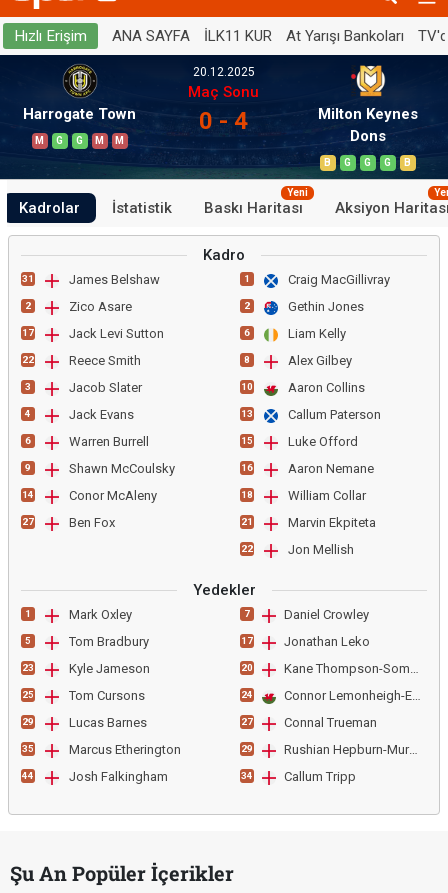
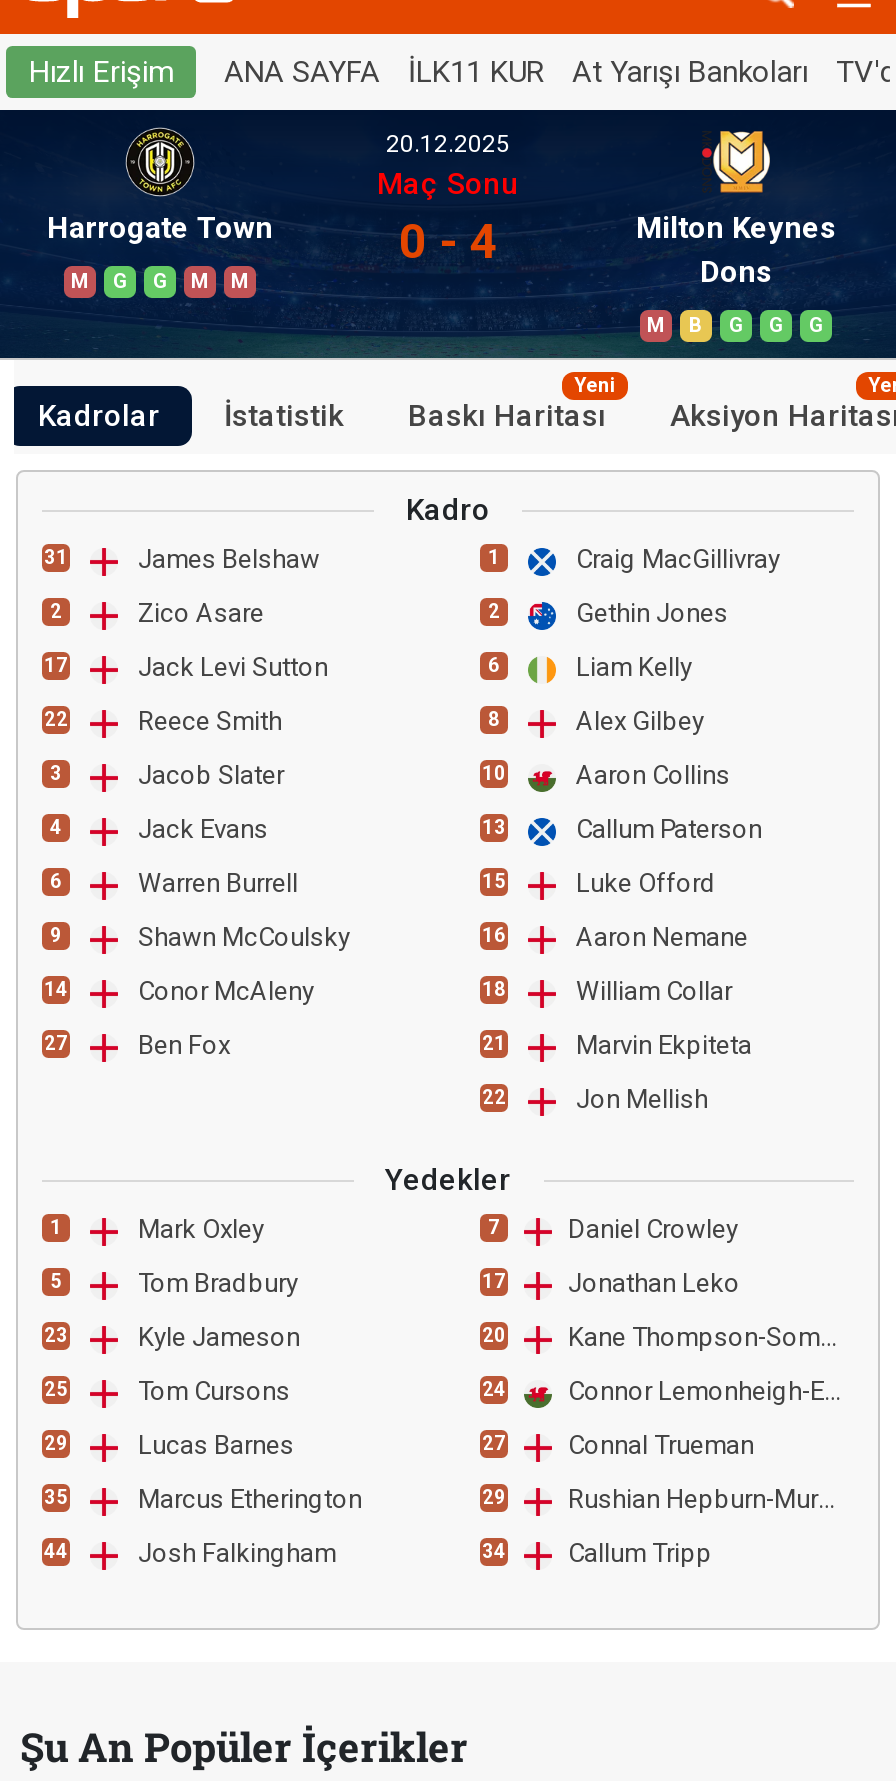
[404,157,411,168] B -> none
none -> [647,314,665,336] M

